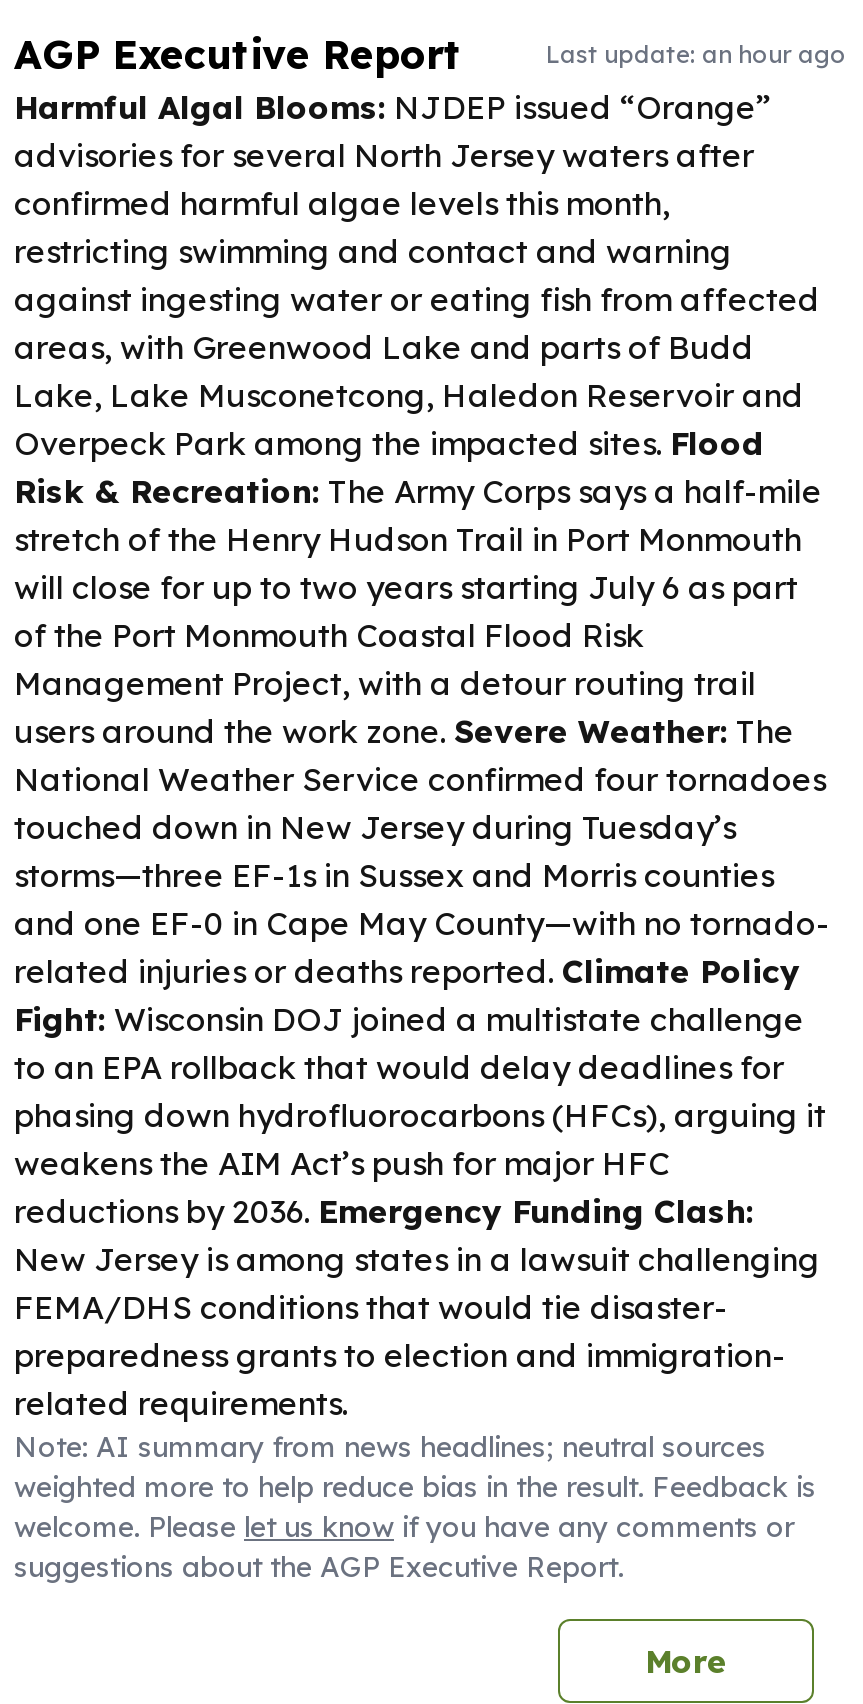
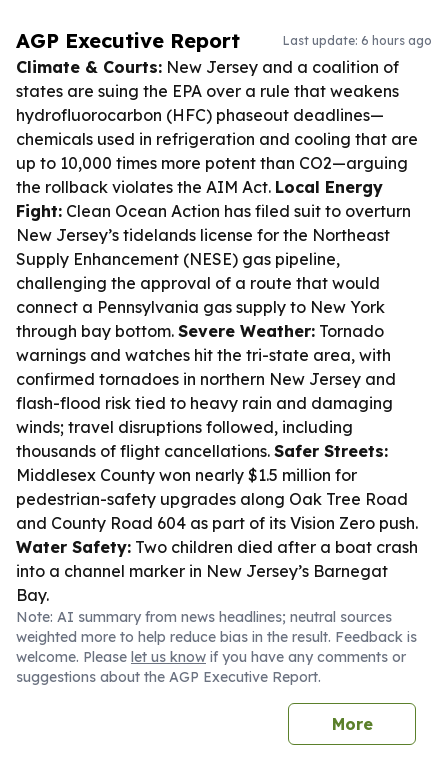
[14,39,846,1423] Last update: an hour ago | Harmful Algal Blooms: NJDEP issued “Orange” | advisories for several North Jersey waters after | confirmed harmful algae levels this month, | restricting swimming and contact and warning | against ingesting water or eating fish from affected | areas, with Greenwood Lake and parts of Budd | Lake, Lake Musconetcong, Haledon Reservoir and | Overpeck Park among the impacted sites. Flood | Risk & Recreation: The Army Corps says a half-mile | stretch of the Henry Hudson Trail in Port Monmouth | will close for up to two years starting July 6 as part | of the Port Monmouth Coastal Flood Risk | Management Project, with a detour routing trail | users around the work zone. Severe Weather: The | National Weather Service confirmed four tornadoes | touched down in New Jersey during Tuesday’s | storms—three EF-1s in Sussex and Morris counties | and one EF-0 in Cape May County—with no tornado- | related injuries or deaths reported. Climate Policy | Fight: Wisconsin DOJ joined a multistate challenge | to an EPA rollback that would delay deadlines for | phasing down hydrofluorocarbons (HFCs), arguing it | weakens the AIM Act’s push for major HFC | reductions by 2036. Emergency Funding Clash: | New Jersey is among states in a lawsuit challenging | FEMA/DHS conditions that would tie disaster- | preparedness grants to election and immigration- | related requirements. -> [16,33,432,605] Last update: 6 hours ago | Climate & Courts: New Jersey and a coalition of | states are suing the EPA over a rule that weakens | hydrofluorocarbon (HFC) phaseout deadlines— | chemicals used in refrigeration and cooling that are | up to 10,000 times more potent than CO2—arguing | the rollback violates the AIM Act. Local Energy | Fight: Clean Ocean Action has filed suit to overturn | New Jersey’s tidelands license for the Northeast | Supply Enhancement (NESE) gas pipeline, | challenging the approval of a route that would | connect a Pennsylvania gas supply to New York | through bay bottom. Severe Weather: Tornado | warnings and watches hit the tri-state area, with | confirmed tornadoes in northern New Jersey and | flash-flood risk tied to heavy rain and damaging | winds; travel disruptions followed, including | thousands of flight cancellations. Safer Streets: | Middlesex County won nearly $1.5 million for | pedestrian-safety upgrades along Oak Tree Road | and County Road 604 as part of its Vision Zero push. | Water Safety: Two children died after a boat crash | into a channel marker in New Jersey’s Barnegat | Bay.

